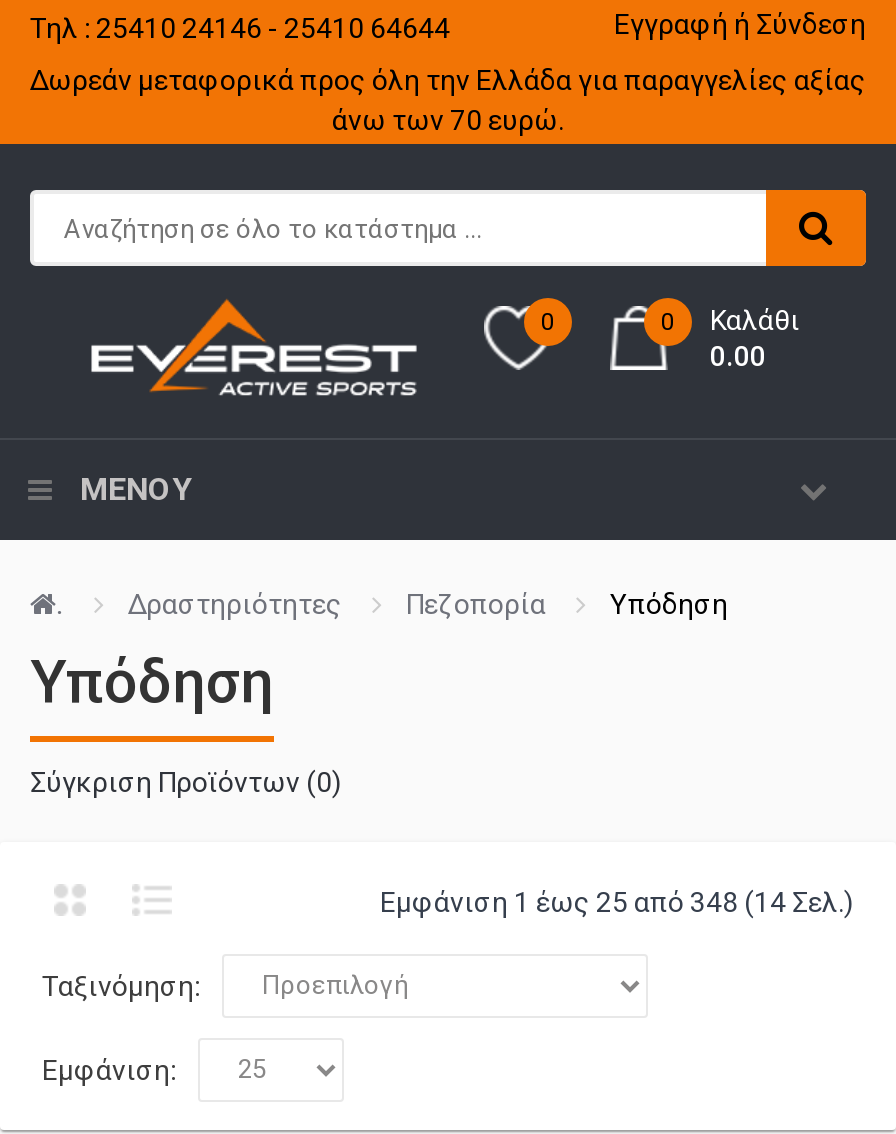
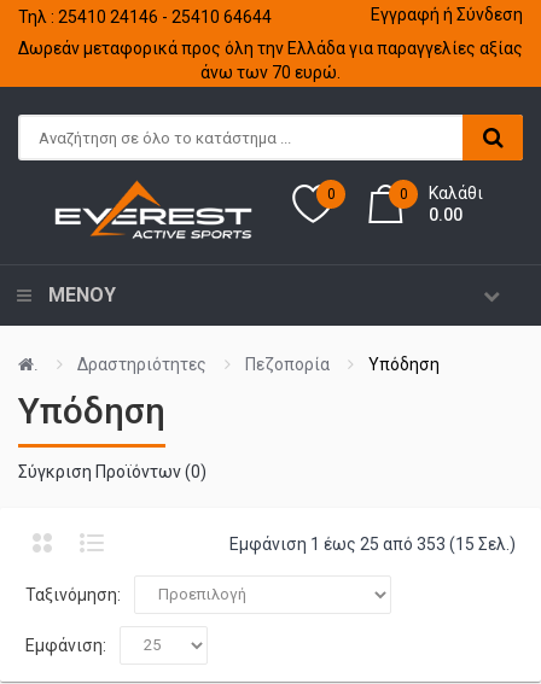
[380,885,854,917] Εμφάνιση 1 έως 25 από 348 (14 Σελ.) -> [229,534,516,553] Εμφάνιση 1 έως 25 από 353 (15 Σελ.)

